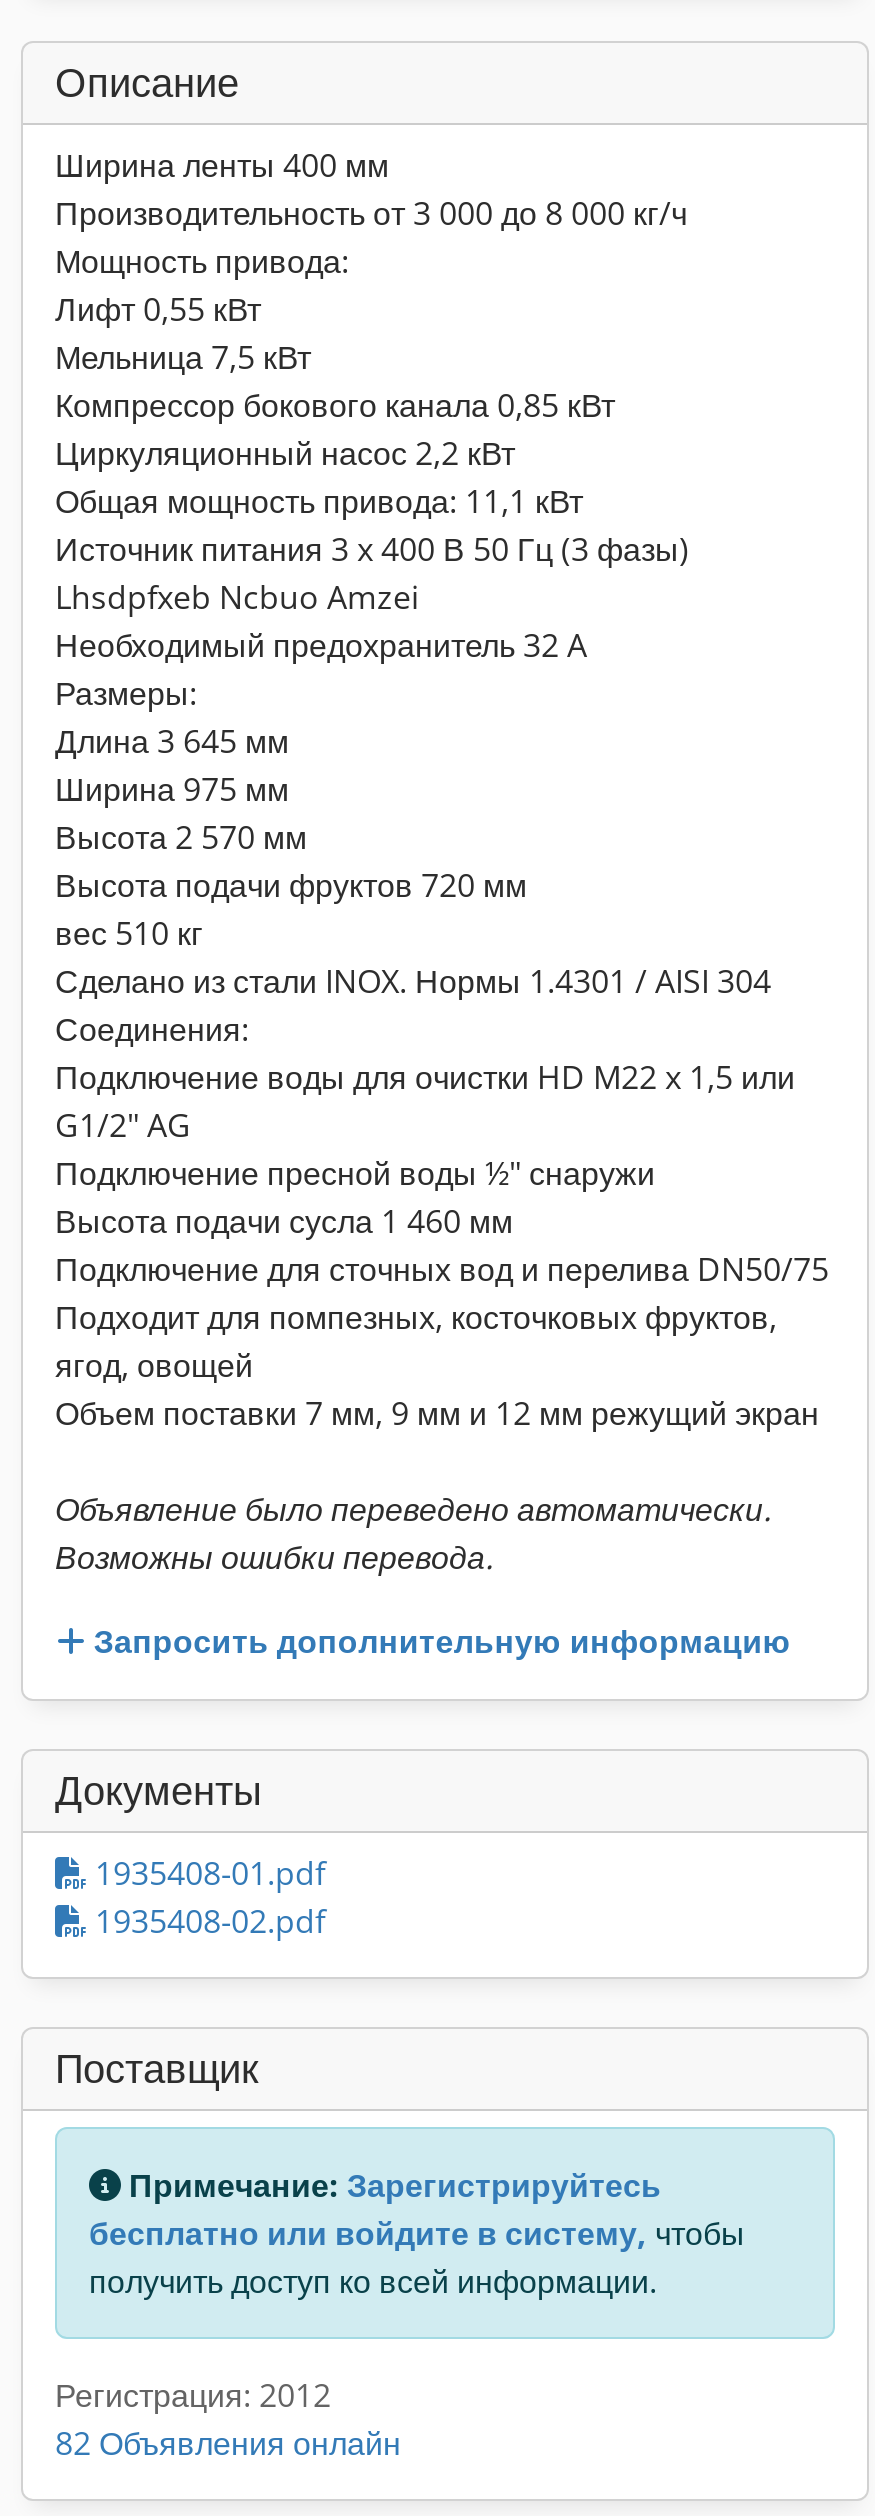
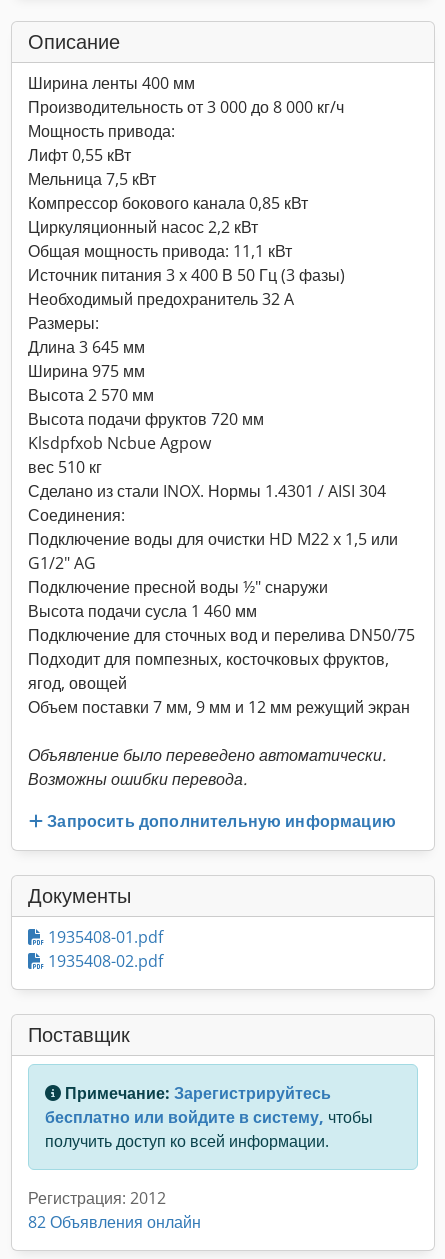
[55,575,419,619] Lhsdpfxeb Ncbuo Amzei -> none
moved [55,623,587,907] -> [28,288,294,430]: Необходимый предохранитель 32 A | Размеры: | Длина 3 645 мм | Ширина 975 мм | Высота 2 570 мм | Высота подачи фруктов 720 мм
none -> [28,432,211,454] Klsdpfxob Ncbue Agpow

